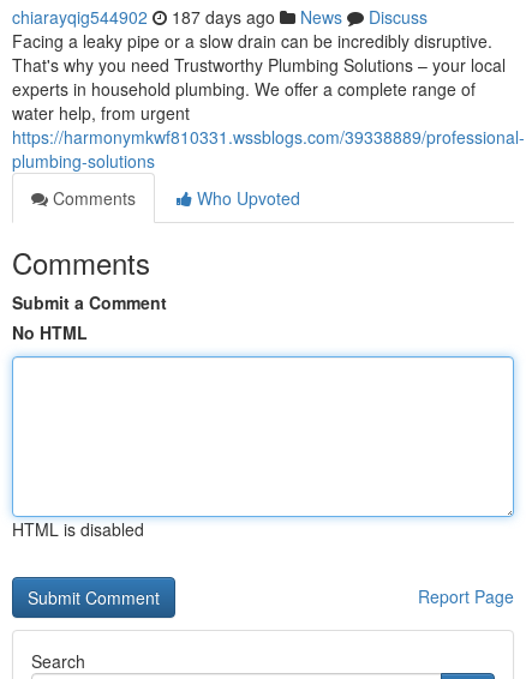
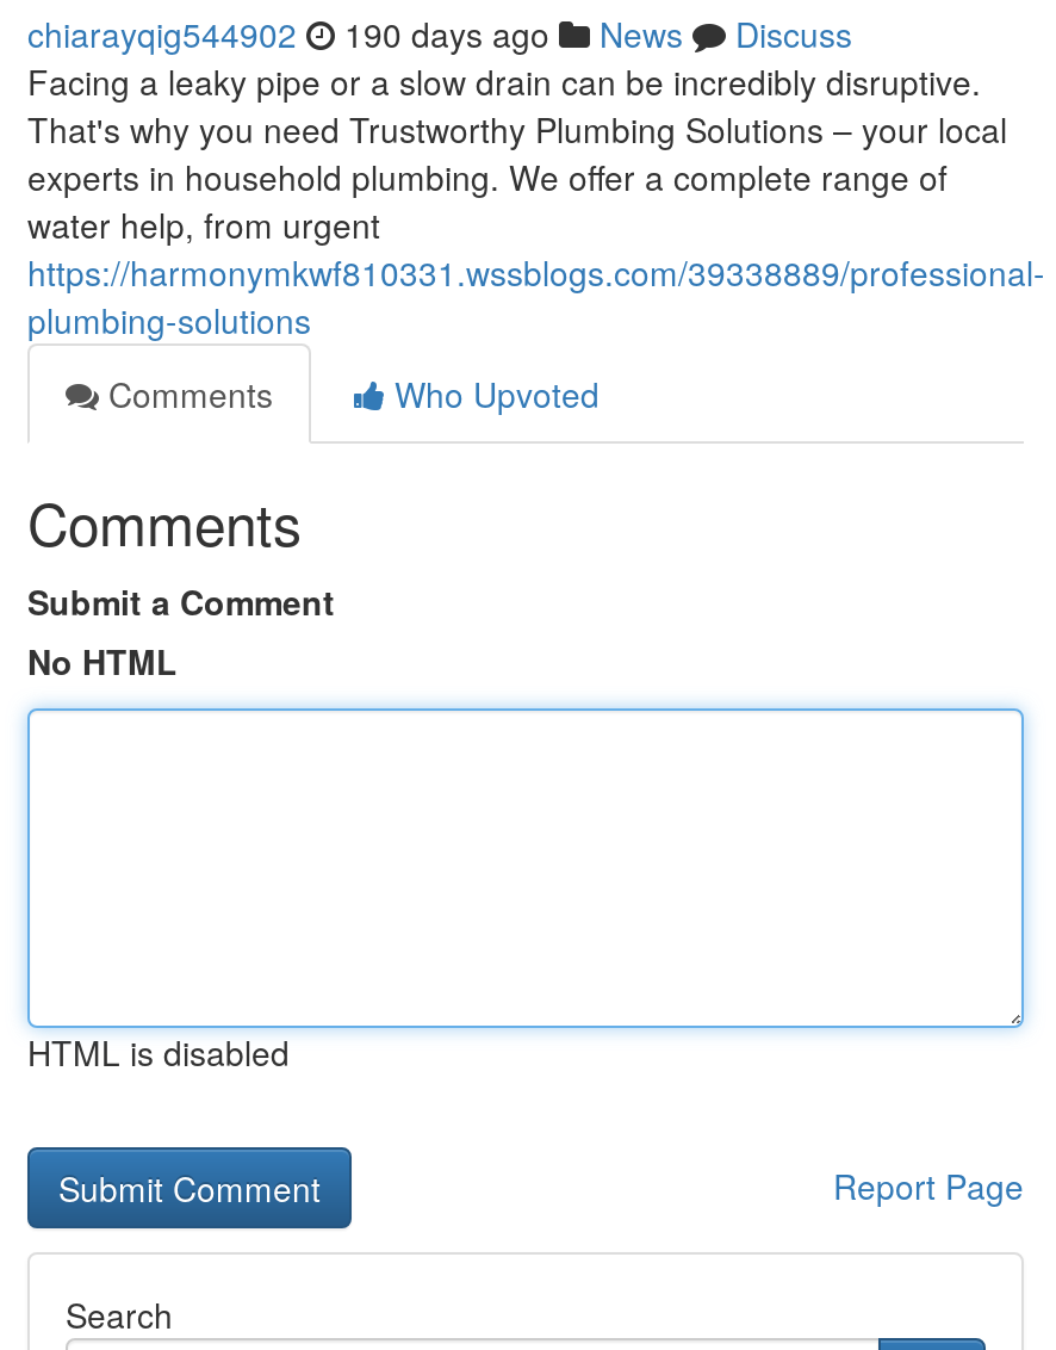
[12,5,428,29] chiarayqig544902 187 days ago News Discuss -> [27,10,852,57] chiarayqig544902 190 days ago News Discuss

